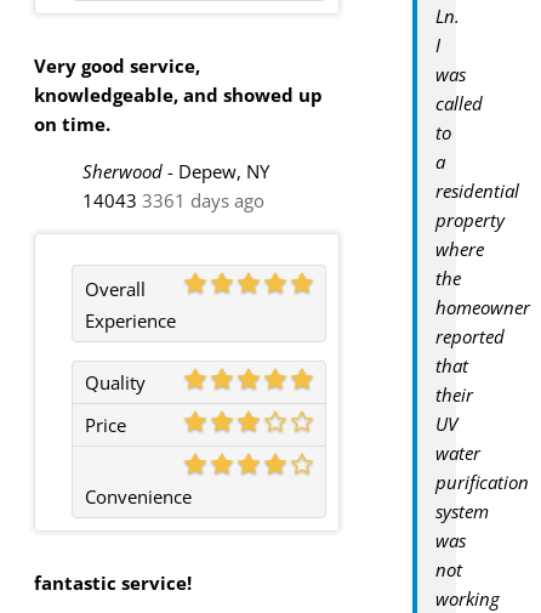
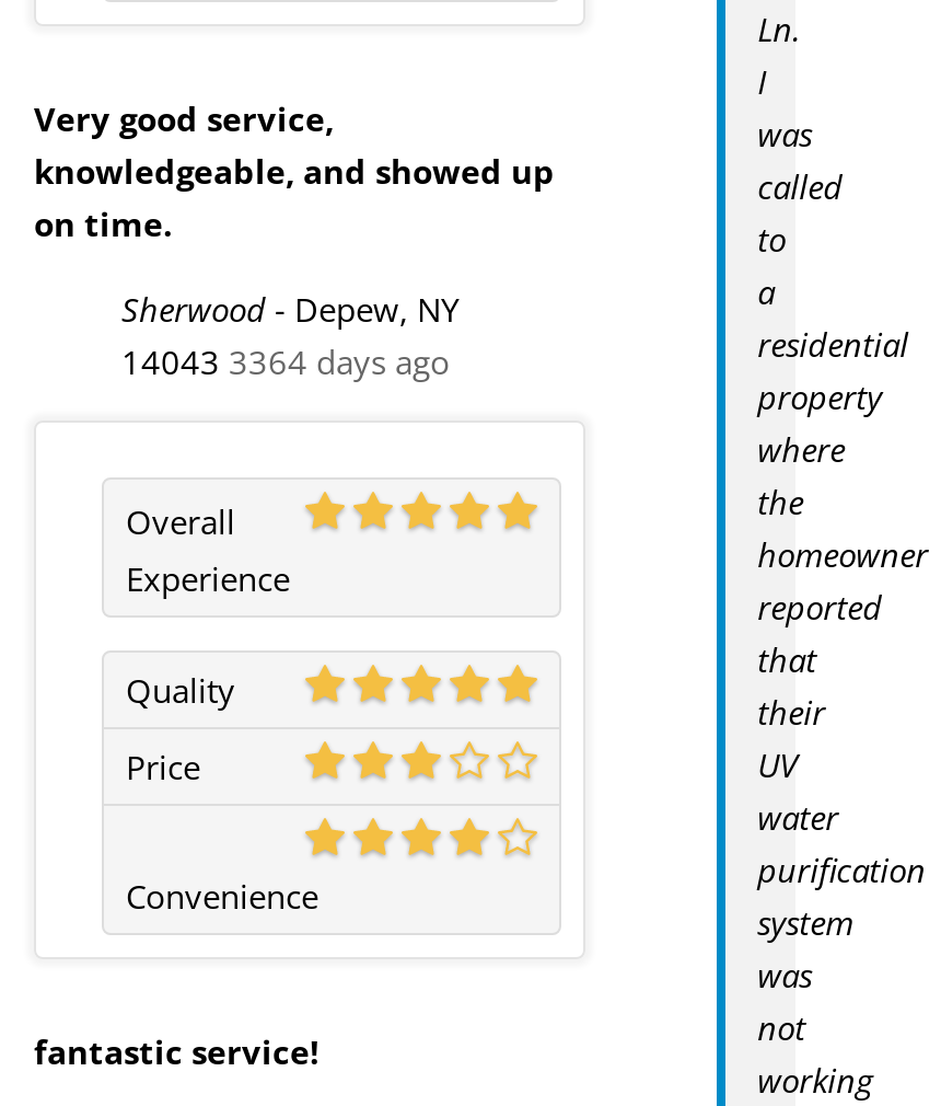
[82,188,264,212] 14043 3361 days ago -> [121,339,450,383] 14043 3364 days ago

